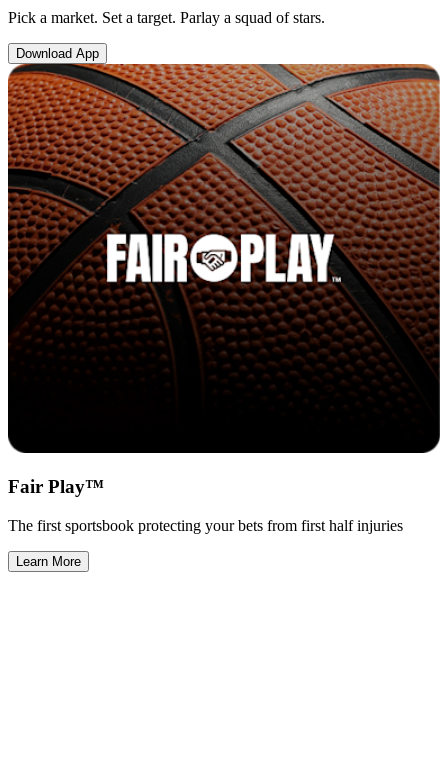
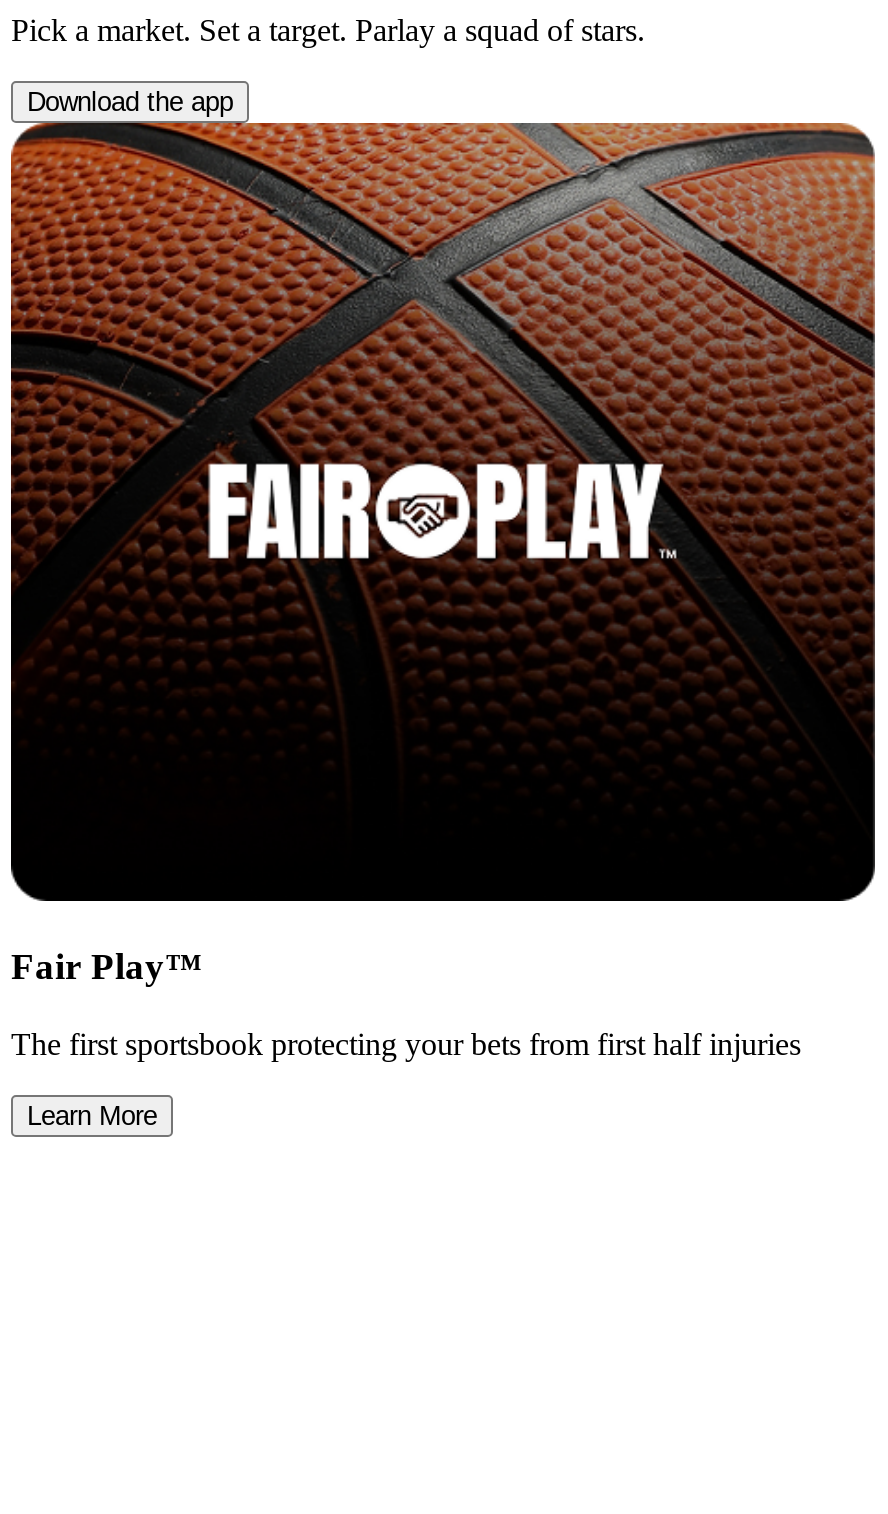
[16,46,99,61] Download App -> [27,86,233,116] Download the app

